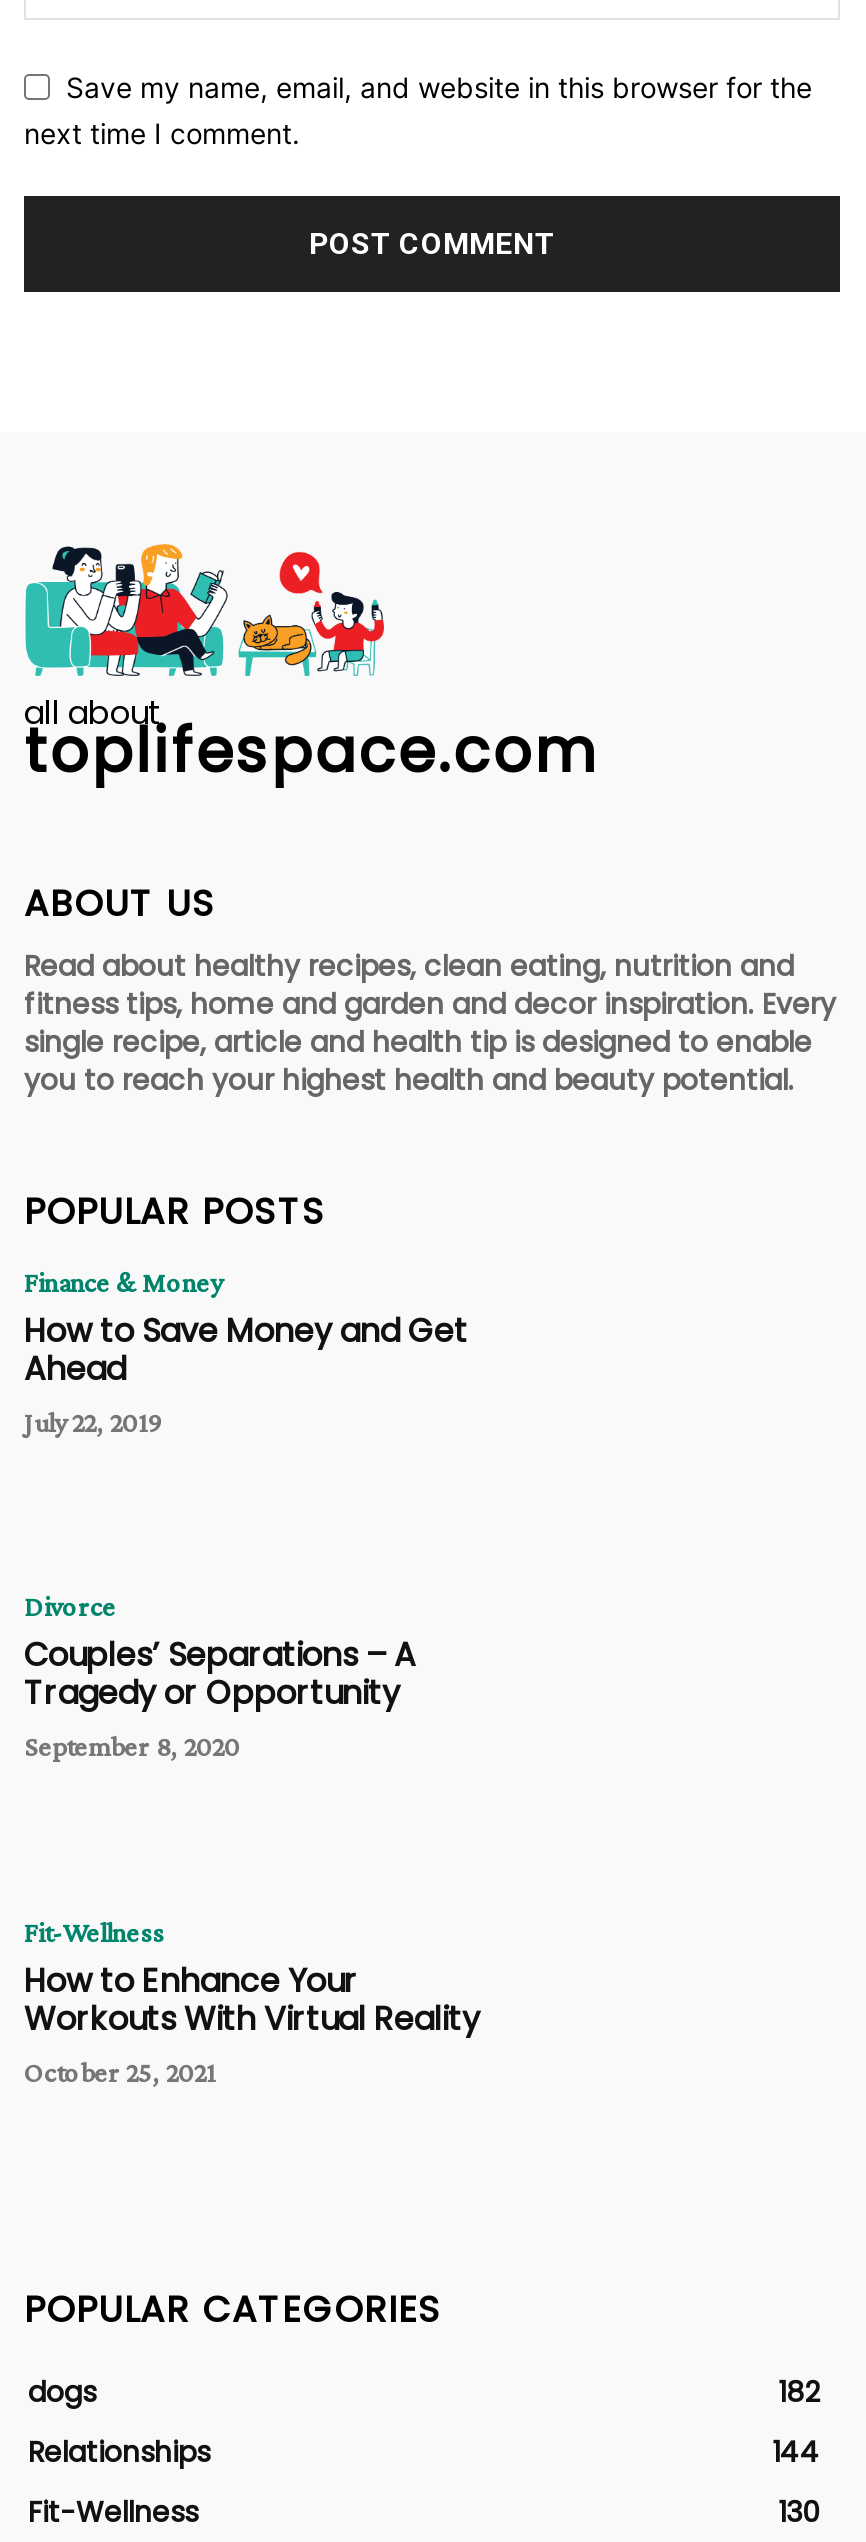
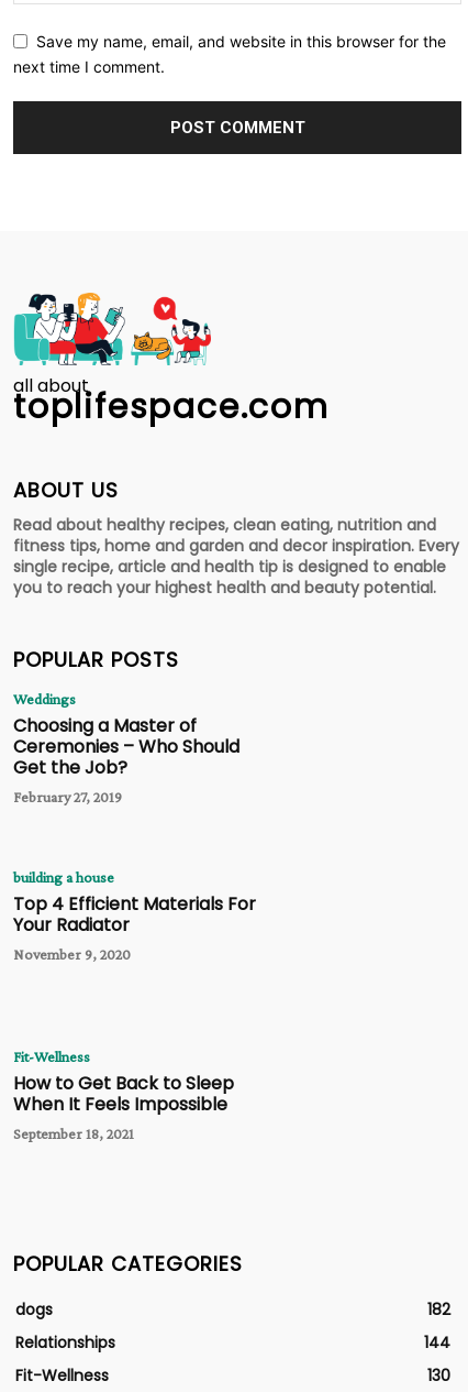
[24,1265,468,1437] Finance & Money | How to Save Money and Get | Ahead | July 22, 2019 -> [13,690,239,805] Weddings | Choosing a Master of | Ceremonies – Who Should | Get the Job? | February 27, 2019
[24,1591,416,1763] Divorce | Couples’ Separations – A | Tragedy or Opportunity | September 8, 2020 -> [13,869,256,963] building a house | Top 4 Efficient Materials For | Your Radiator | November 9, 2020
[24,1958,480,2088] How to Enhance Your | Workouts With Virtual Reality | October 25, 2021 -> [13,1070,234,1142] How to Get Back to Sleep | When It Feels Impossible | September 18, 2021

